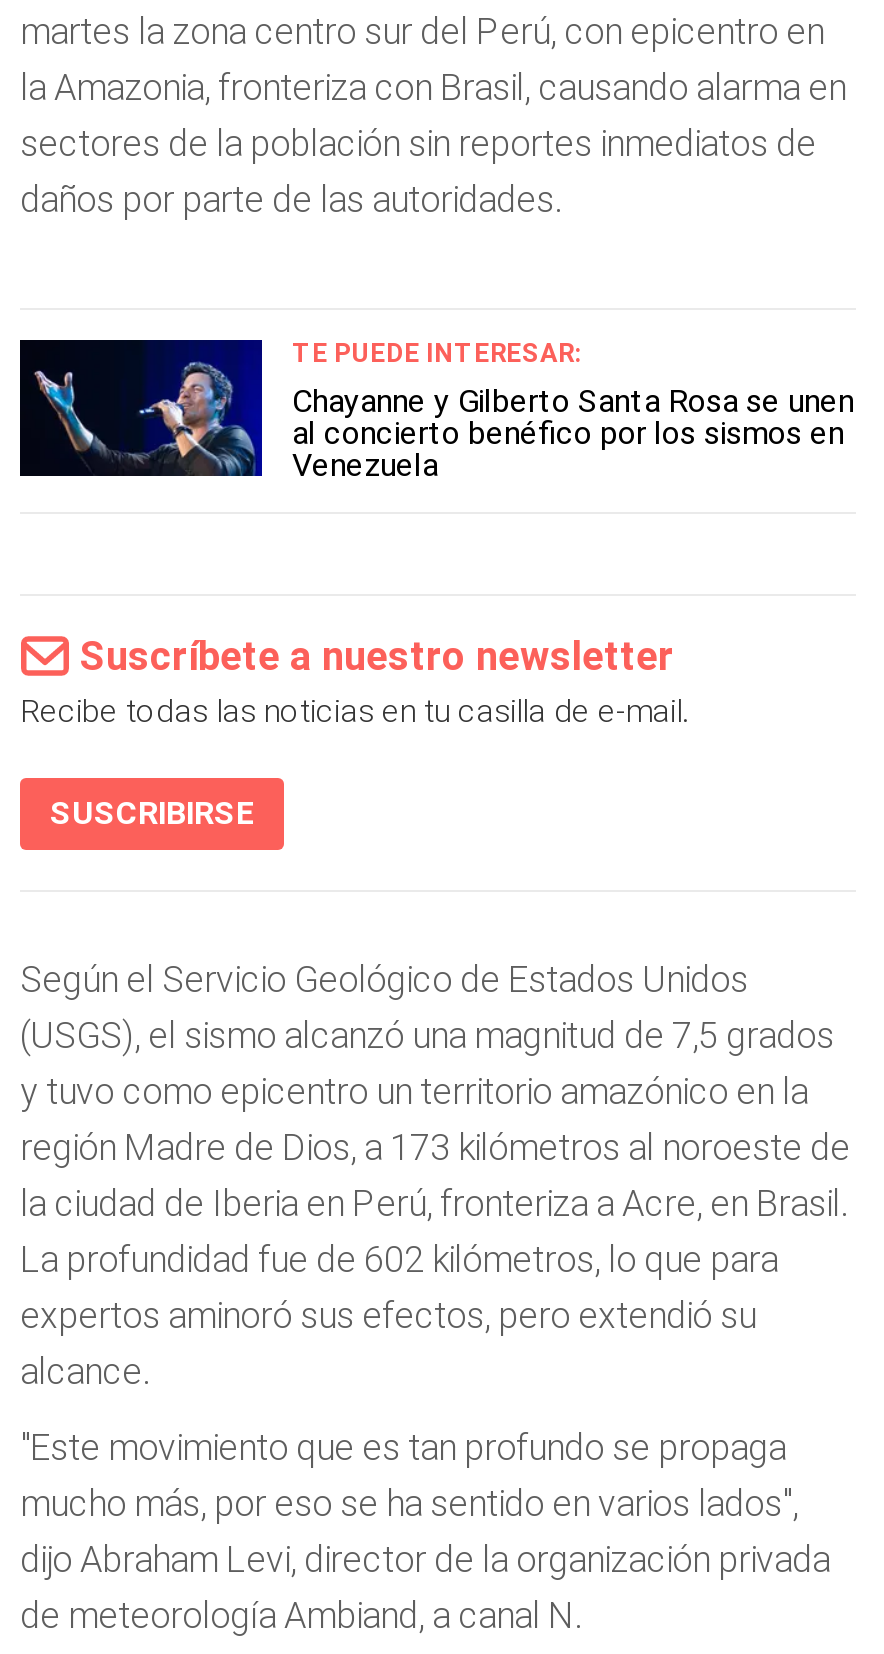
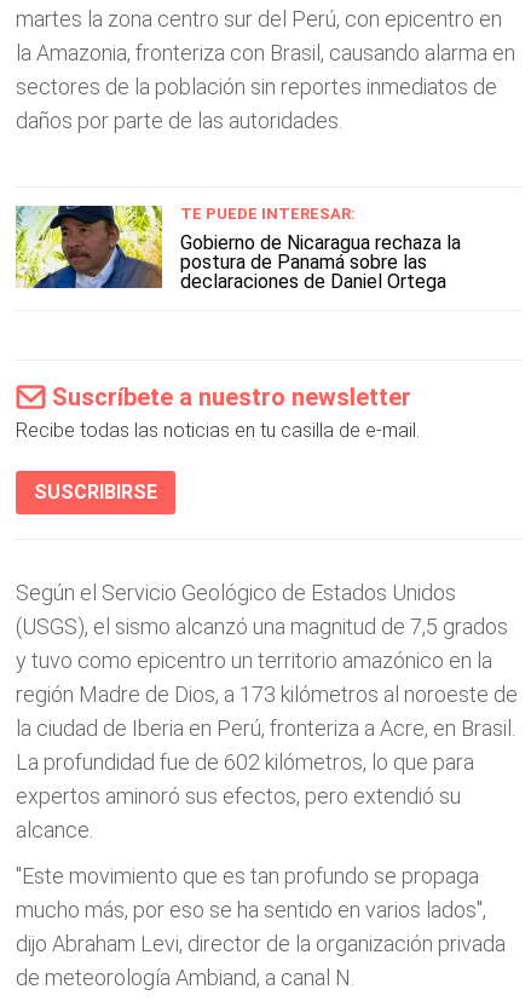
[18,338,854,484] [image] | Chayanne y Gilberto Santa Rosa se unen | al concierto benéfico por los sismos en | Venezuela -> [15,205,461,293] [image] | Gobierno de Nicaragua rechaza la | postura de Panamá sobre las | declaraciones de Daniel Ortega

